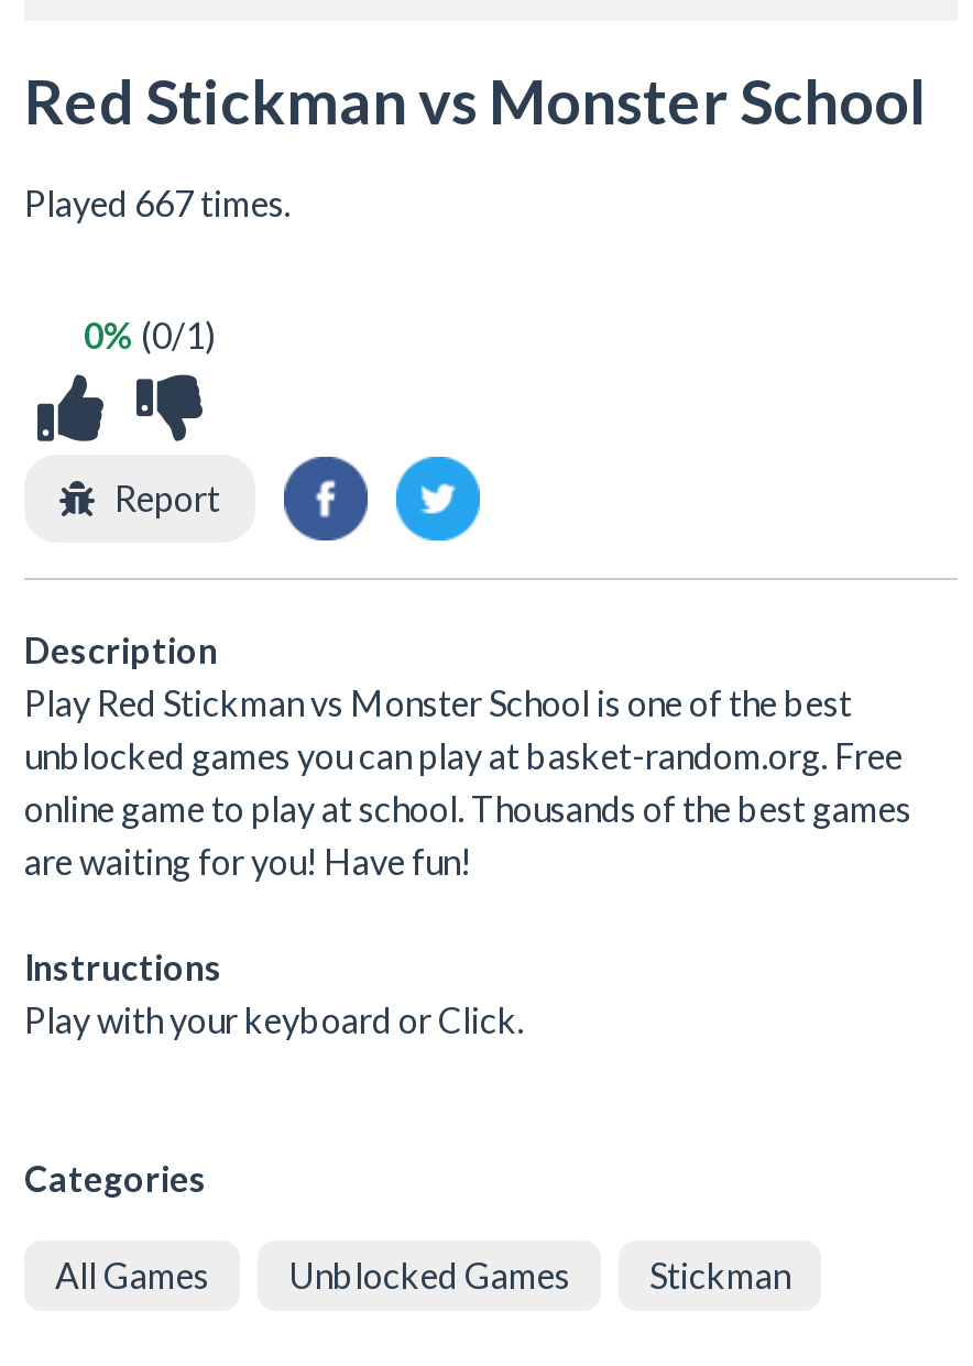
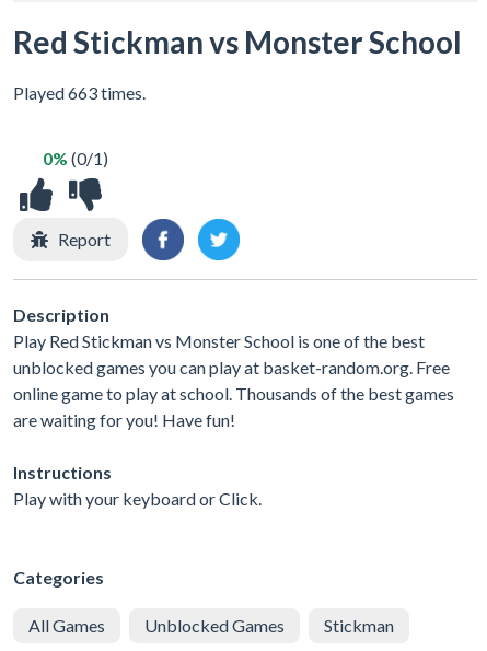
[24,182,291,223] Played 667 times. -> [13,82,146,103] Played 663 times.

